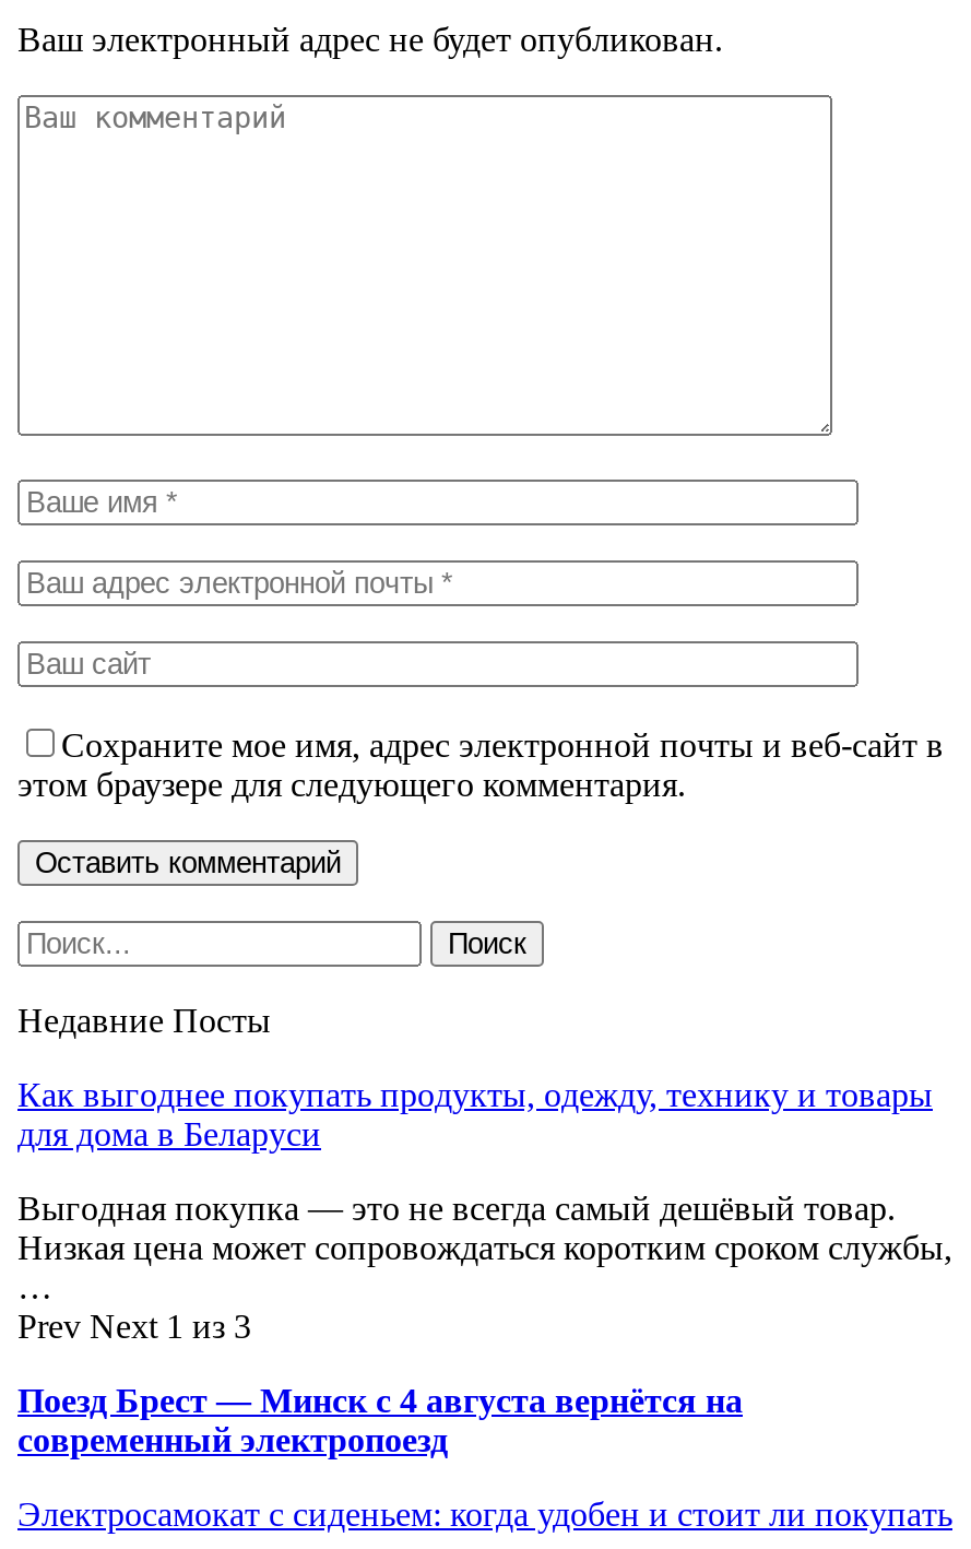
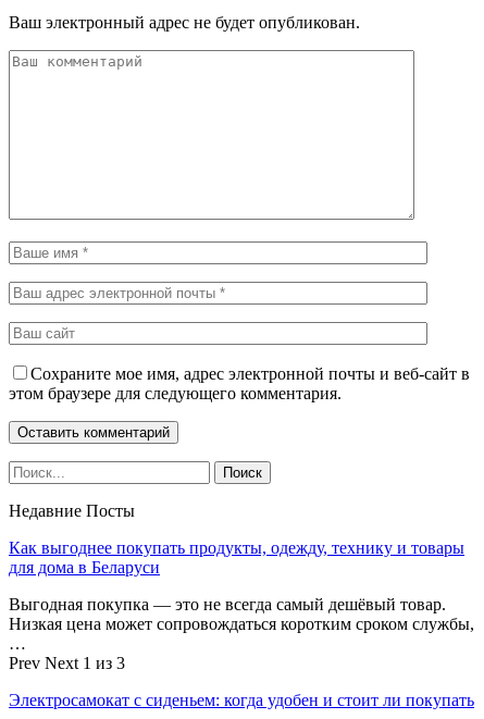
[17,1381,743,1458] Поезд Брест — Минск с 4 августа вернётся на | современный электропоезд -> none

